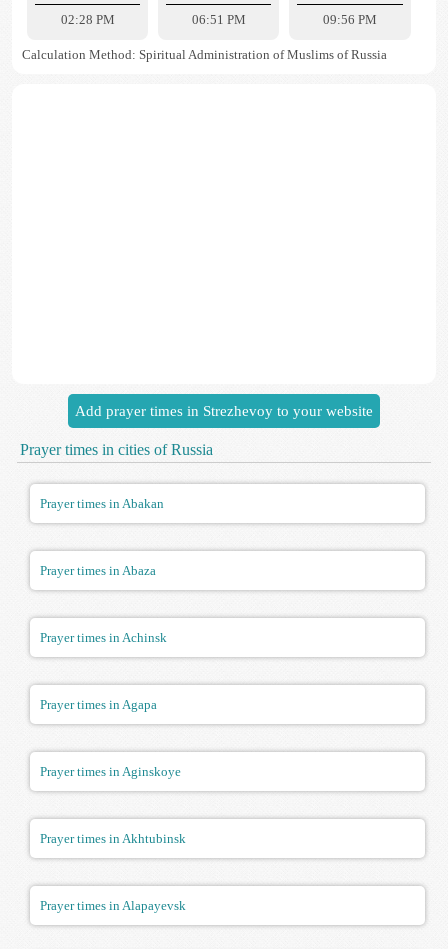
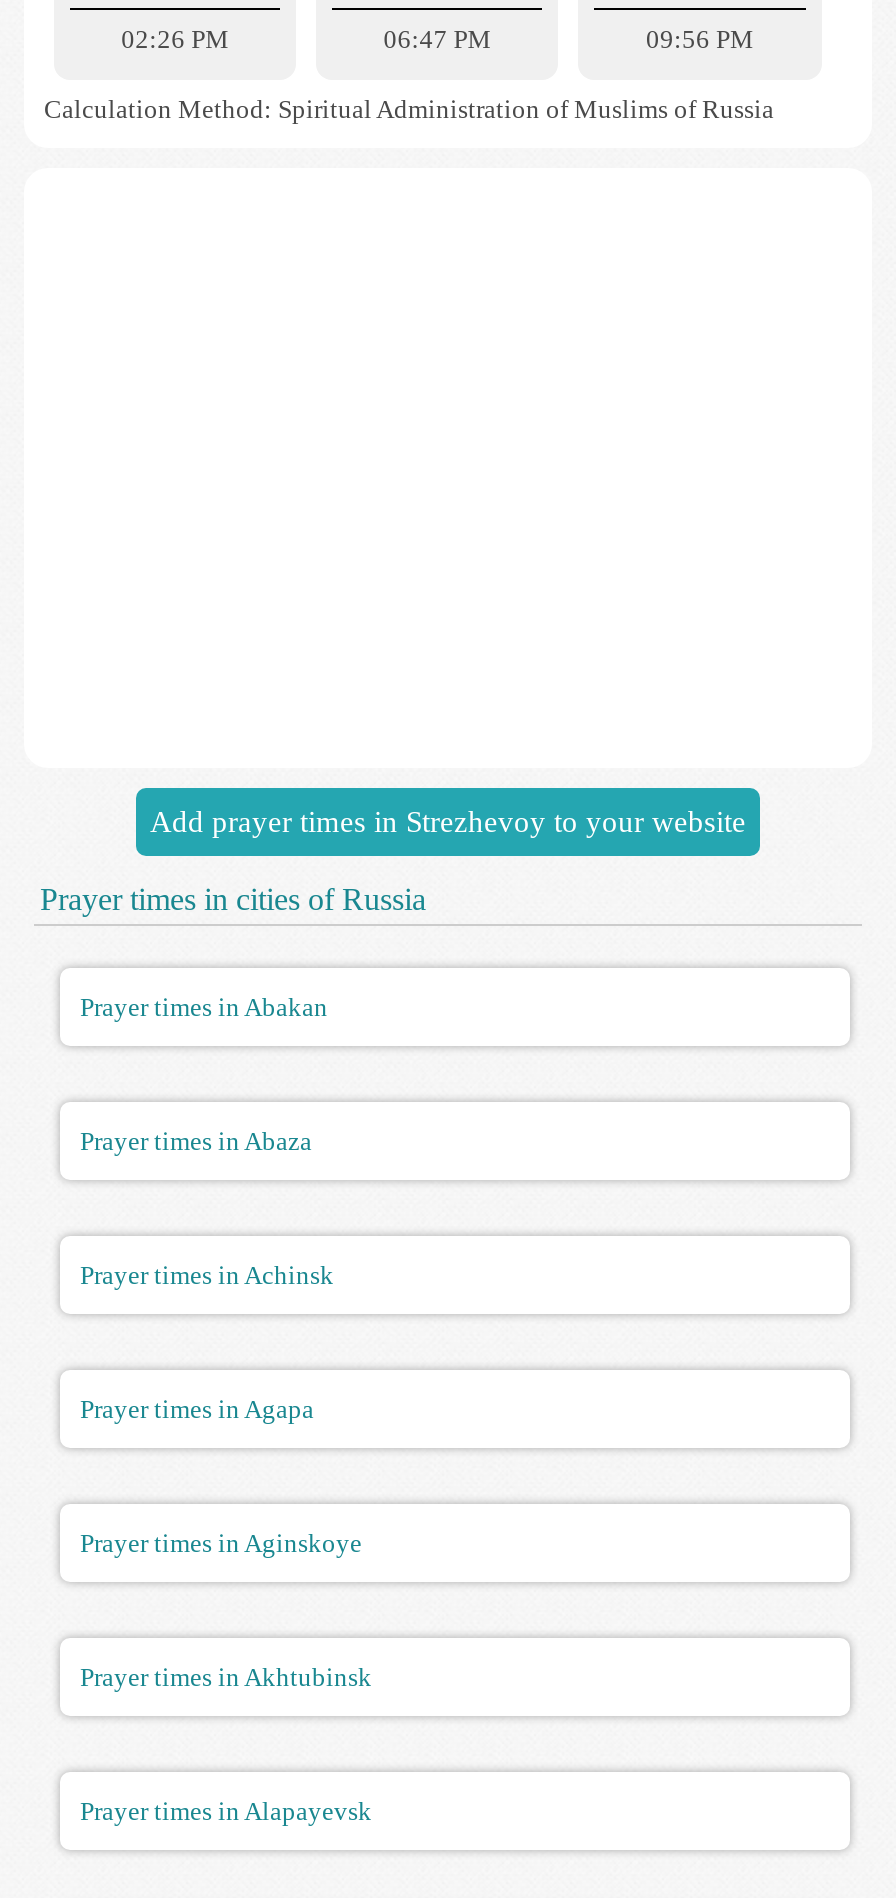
[61,12,115,27] 02:28 PM -> [121,24,229,54] 02:26 PM
[192,12,246,27] 06:51 PM -> [384,24,492,54] 06:47 PM

